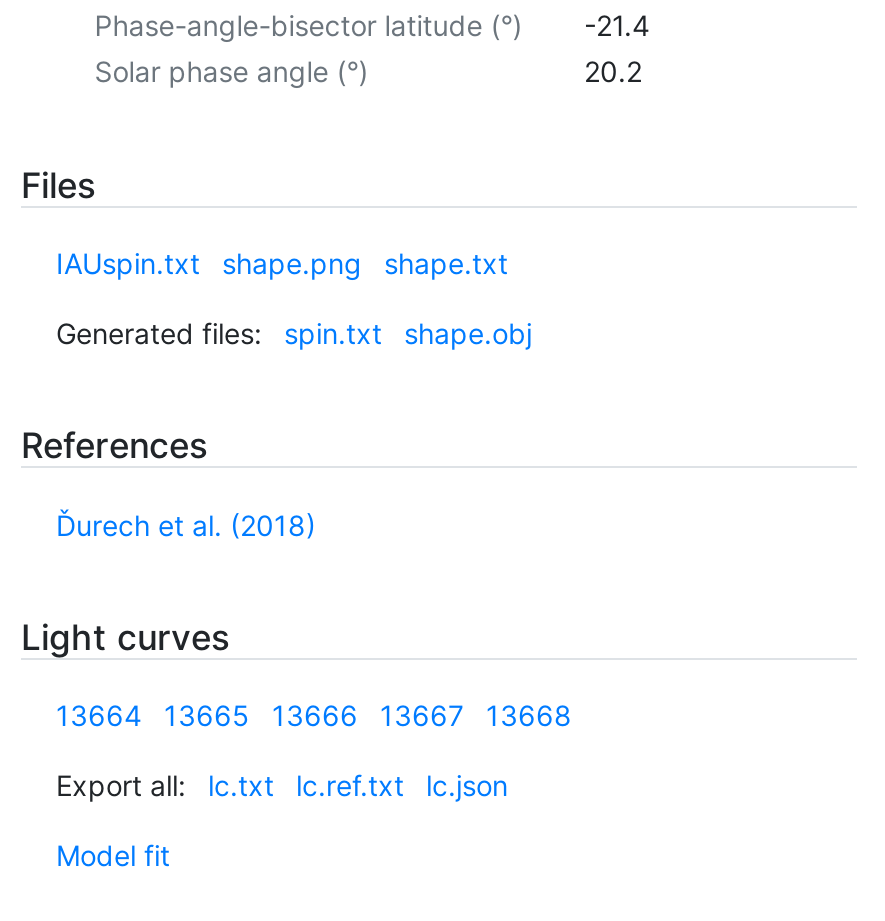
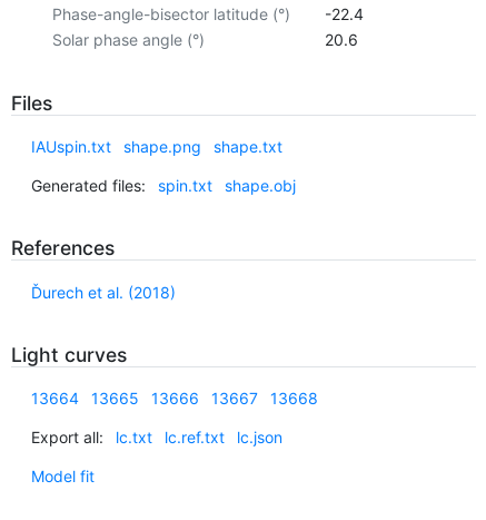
[94,8,650,42] Phase-angle-bisector latitude (°) -21.4 -> [52,4,363,23] Phase-angle-bisector latitude (°) -22.4
[584,54,642,88] 20.2 -> [324,30,358,49] 20.6

